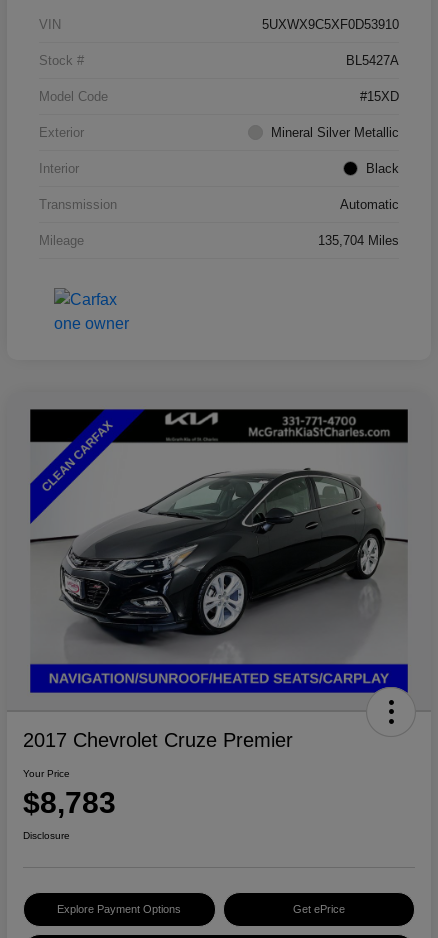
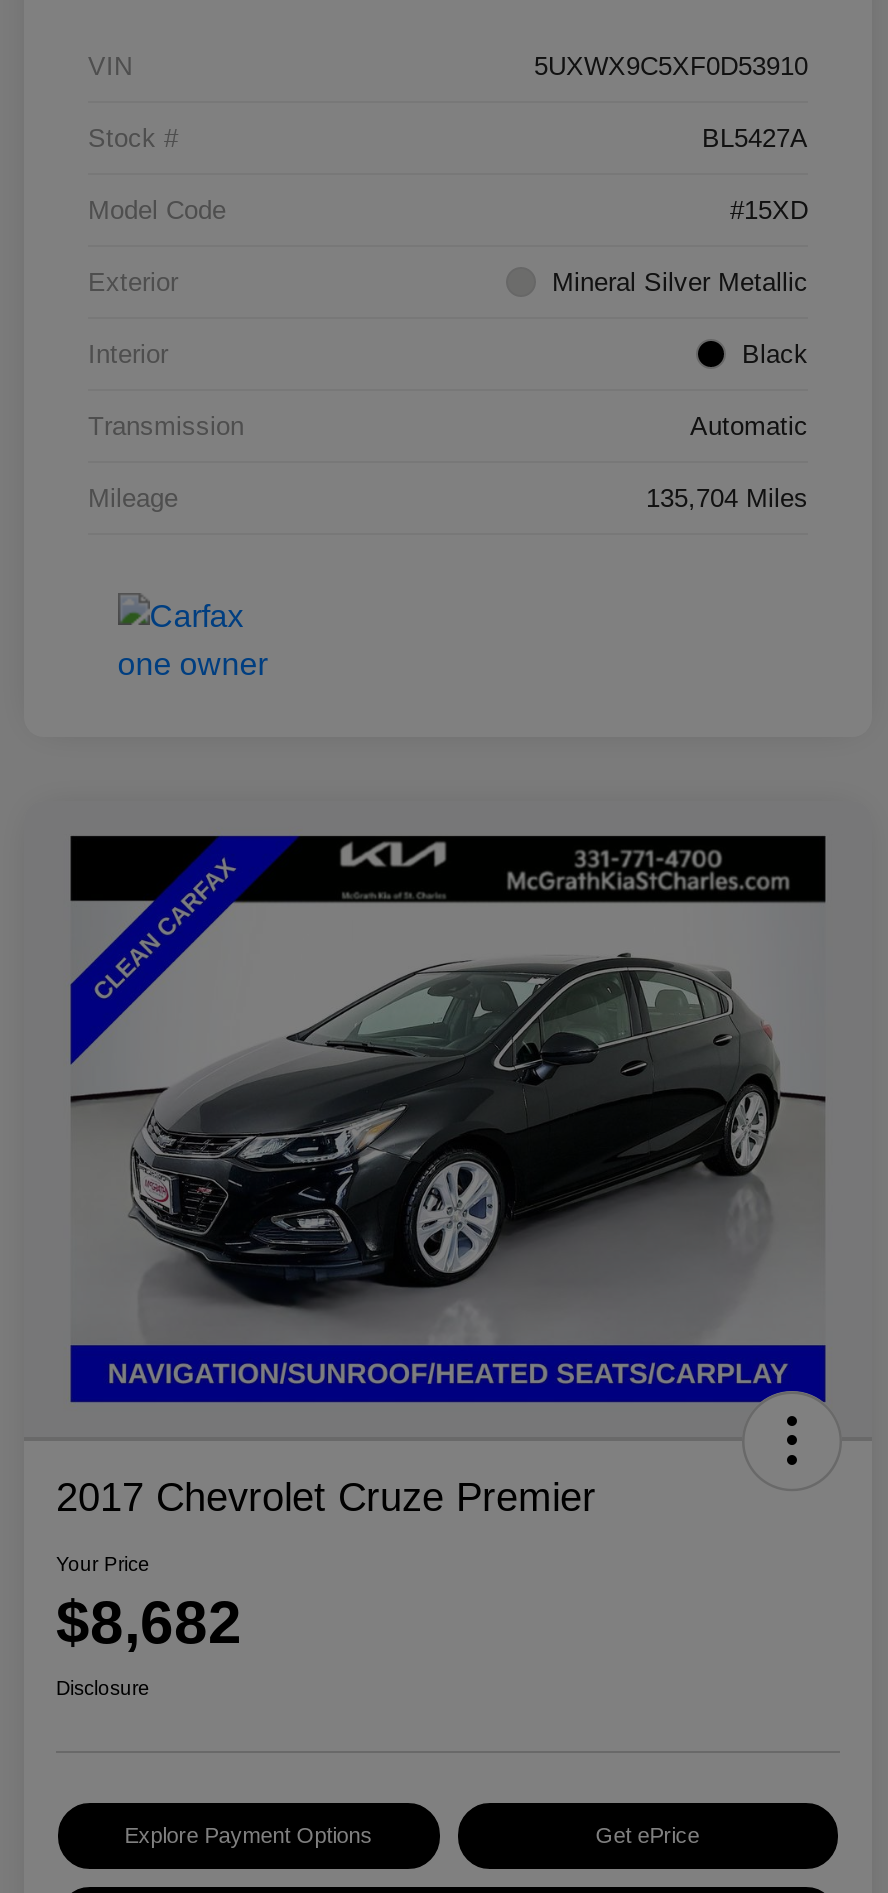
[23,786,116,819] $8,783 -> [56,1589,242,1655] $8,682

